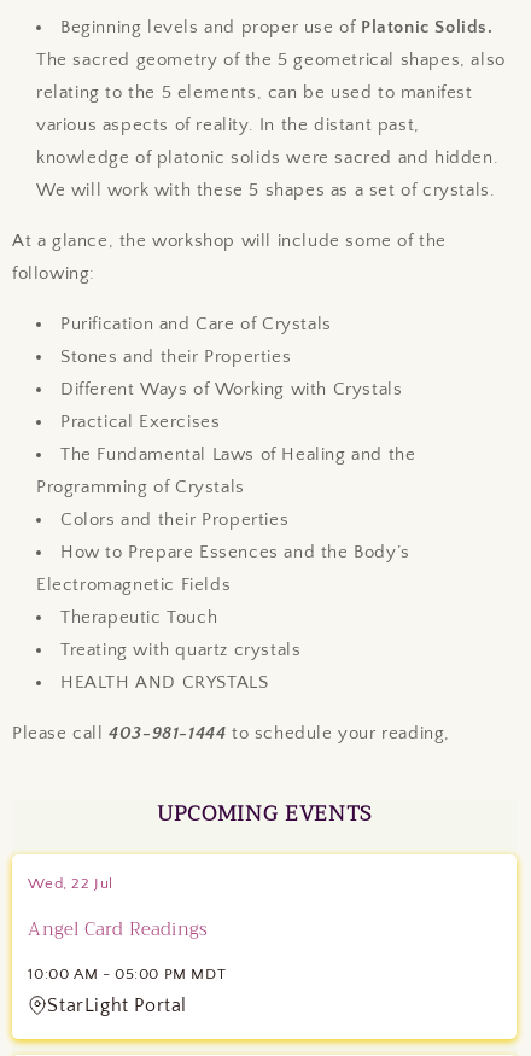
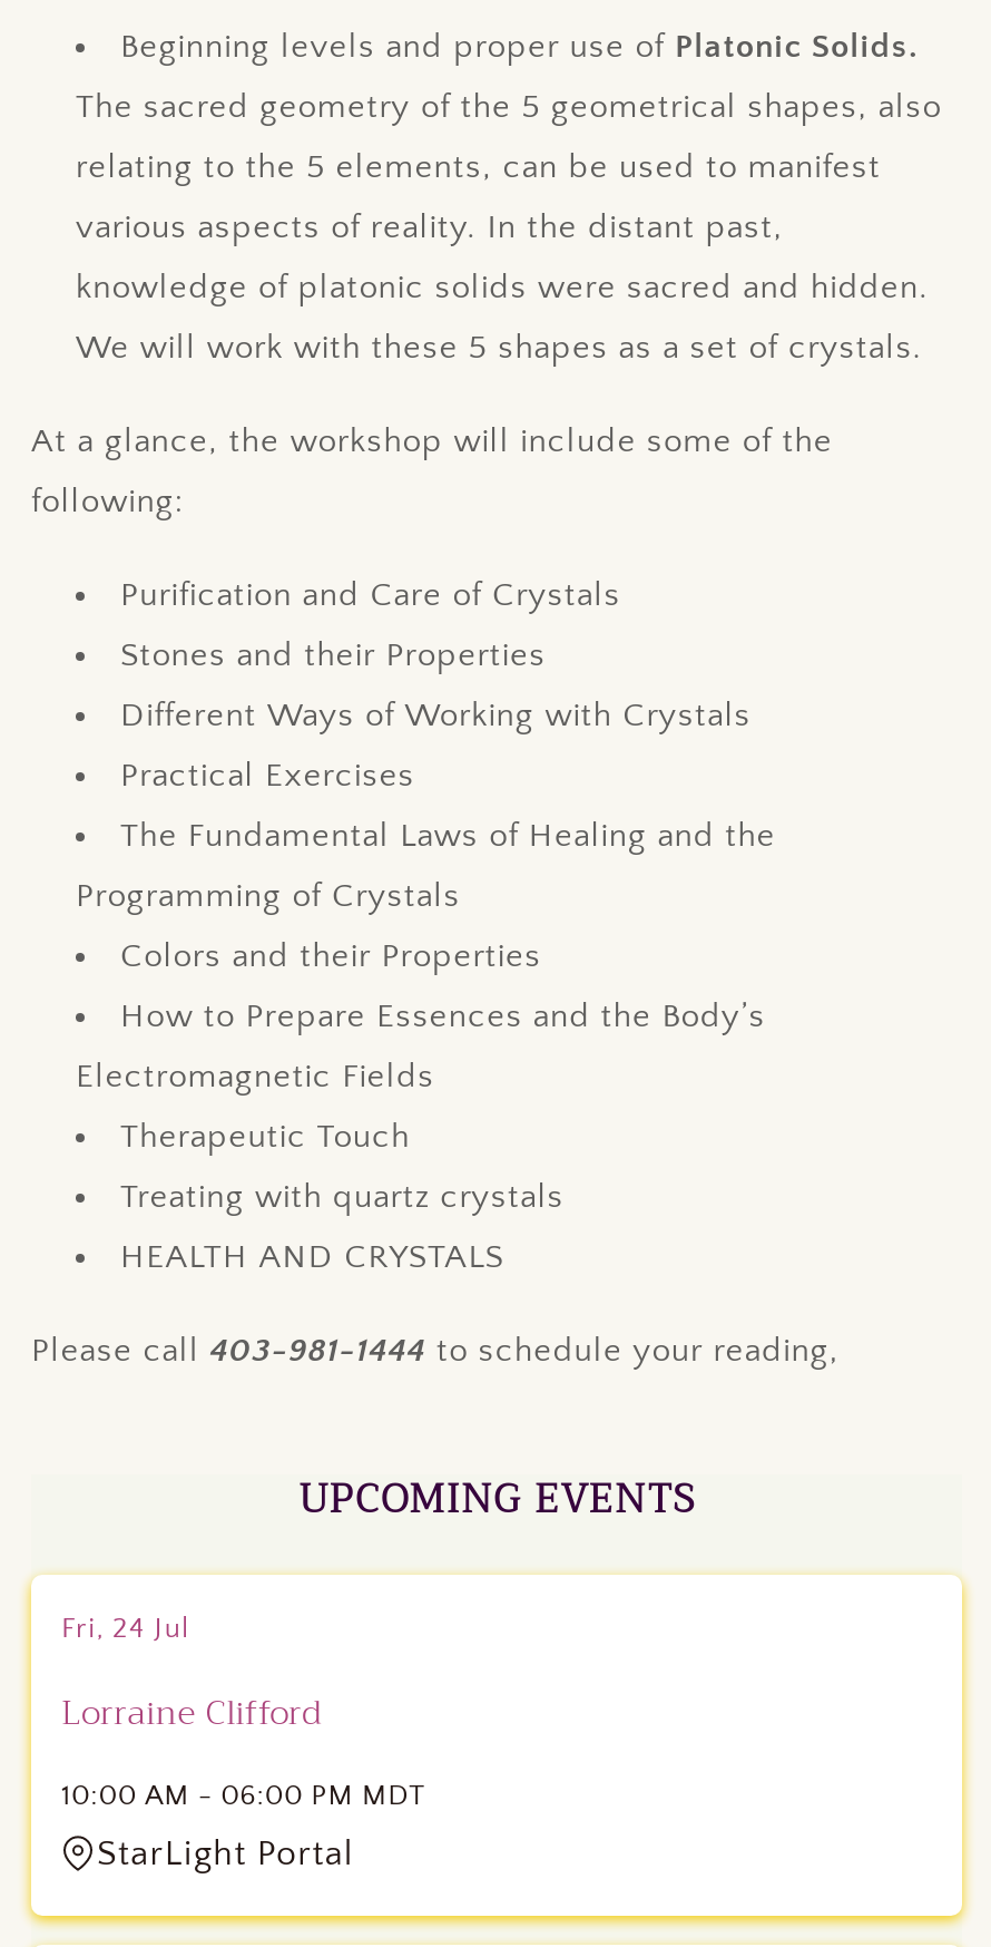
[28,875,113,892] Wed, 22 Jul -> [61,1613,189,1644] Fri, 24 Jul
[28,914,208,945] Angel Card Readings -> [61,1684,322,1742] Lorraine Clifford
[28,966,226,983] 10:00 AM - 05:00 PM MDT -> [61,1780,426,1811] 10:00 AM - 06:00 PM MDT

